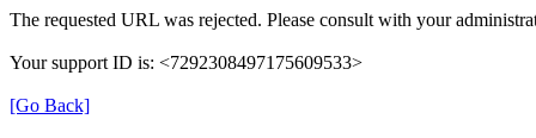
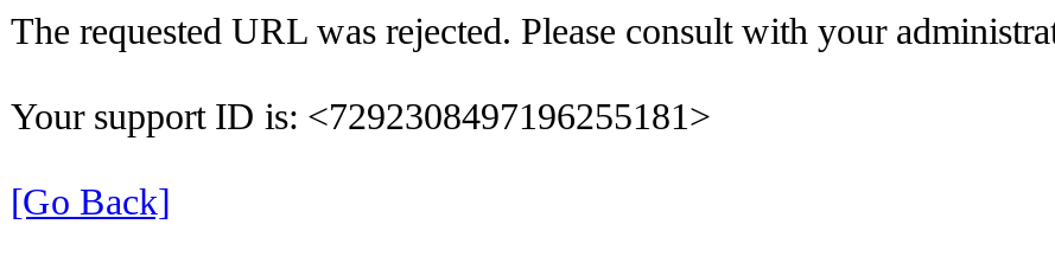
[10,52,363,73] Your support ID is: <7292308497175609533> -> [11,96,711,136] Your support ID is: <7292308497196255181>

